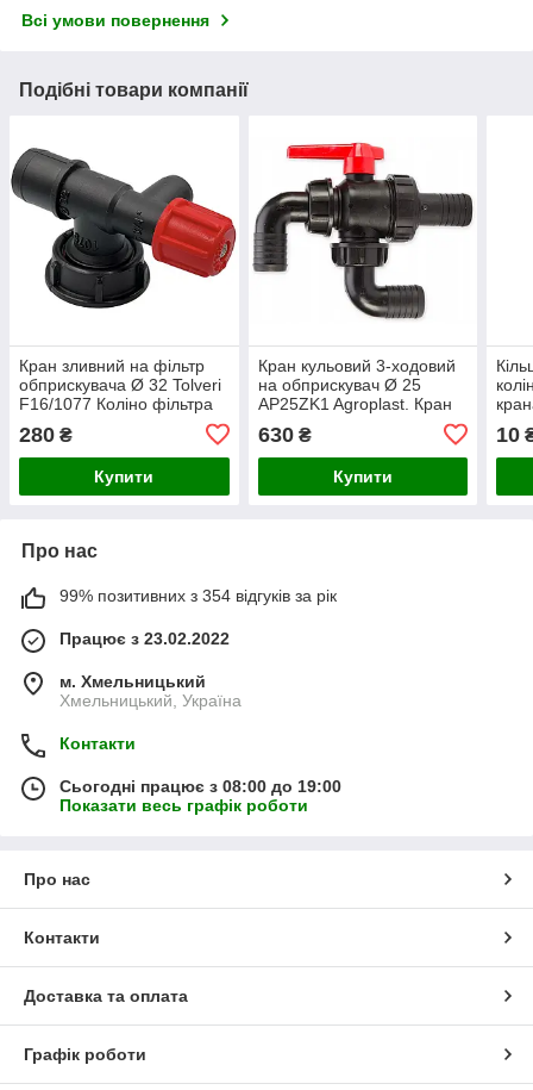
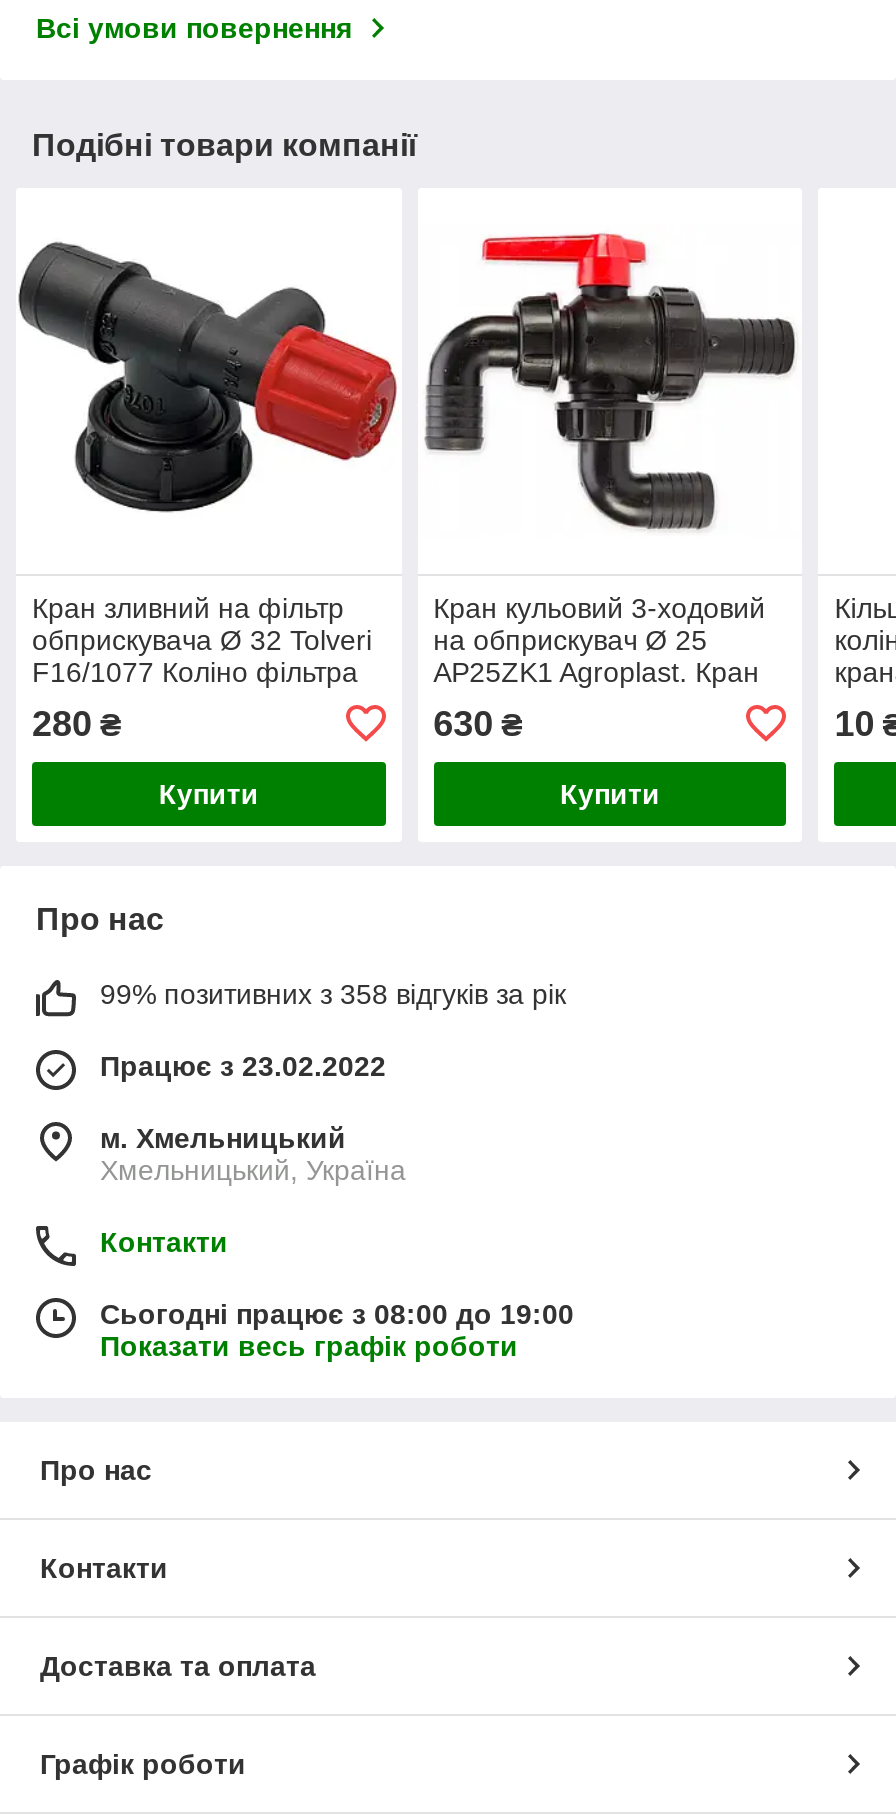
[59,586,337,605] 99% позитивних з 354 відгуків за рік -> [100,978,566,1010] 99% позитивних з 358 відгуків за рік

